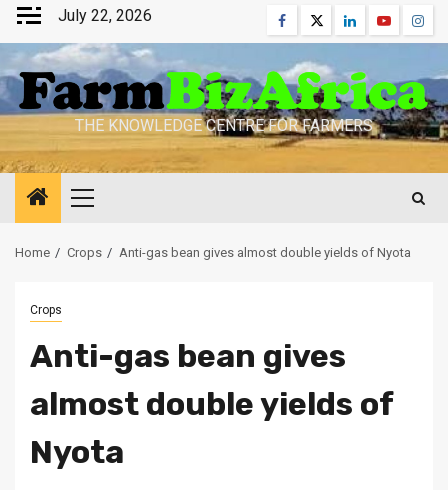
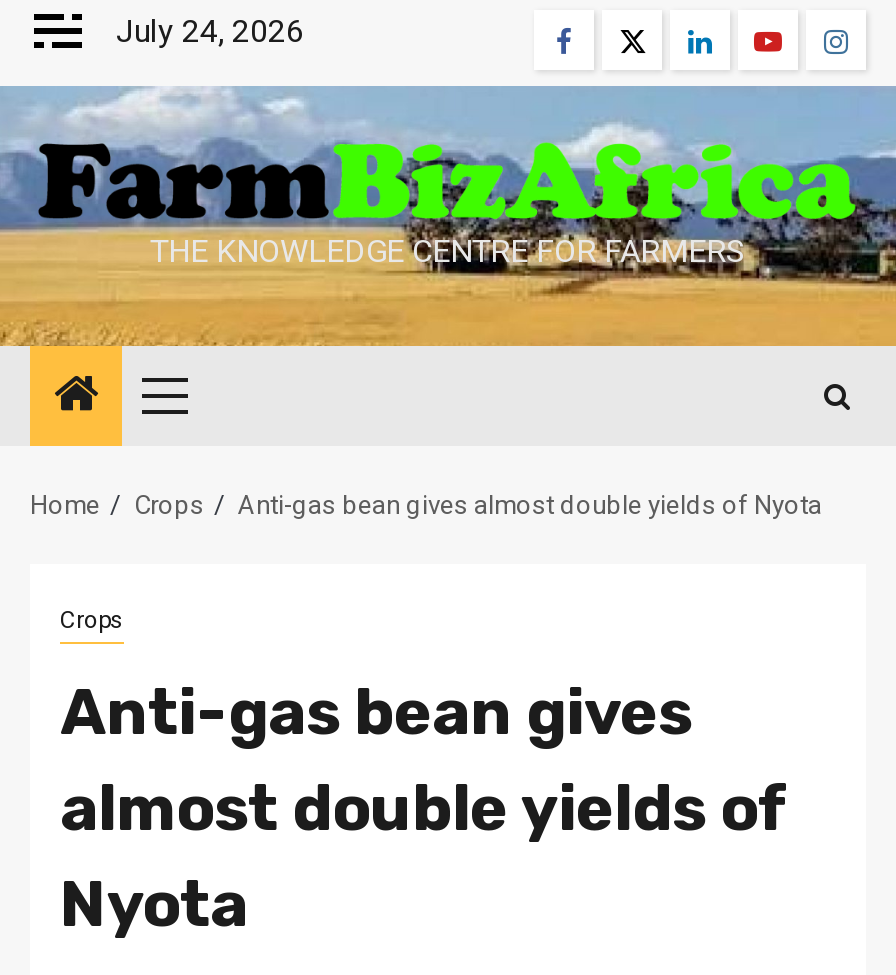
[58,6,152,25] July 22, 2026 -> [116,12,304,50] July 24, 2026

